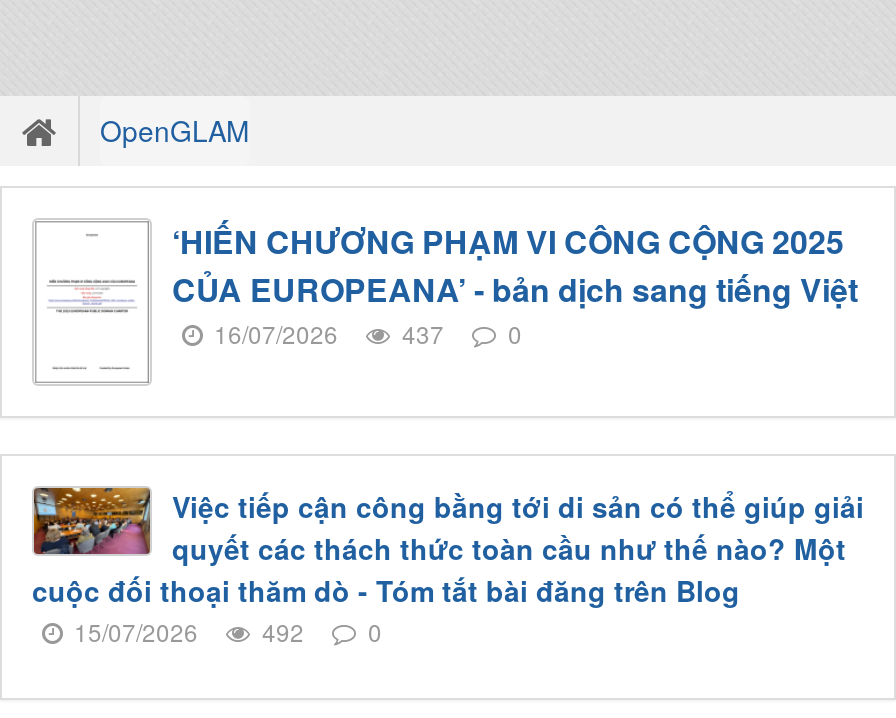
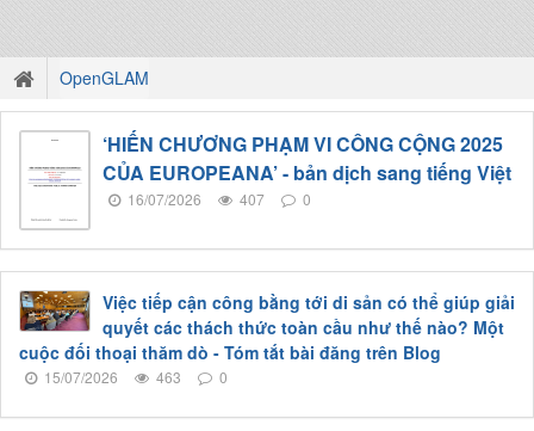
[208,316,522,350] 16/07/2026 437 0 -> [124,189,311,209] 16/07/2026 407 0
[68,614,382,648] 15/07/2026 492 0 -> [41,366,228,387] 15/07/2026 463 0

